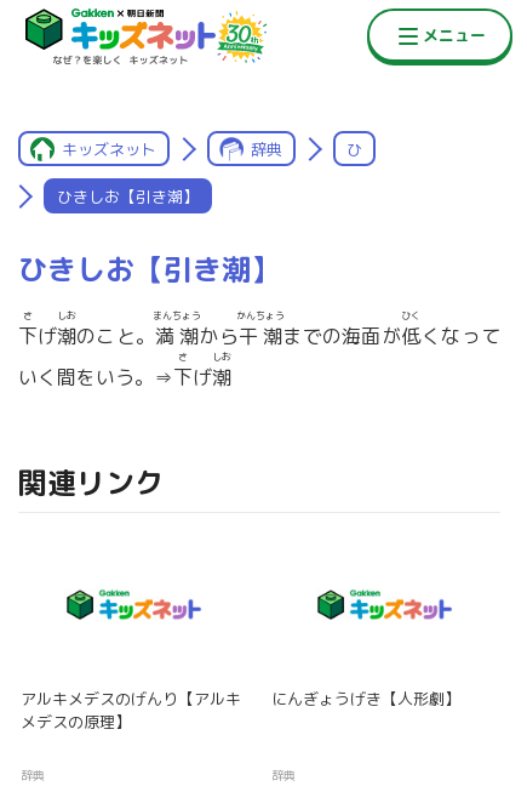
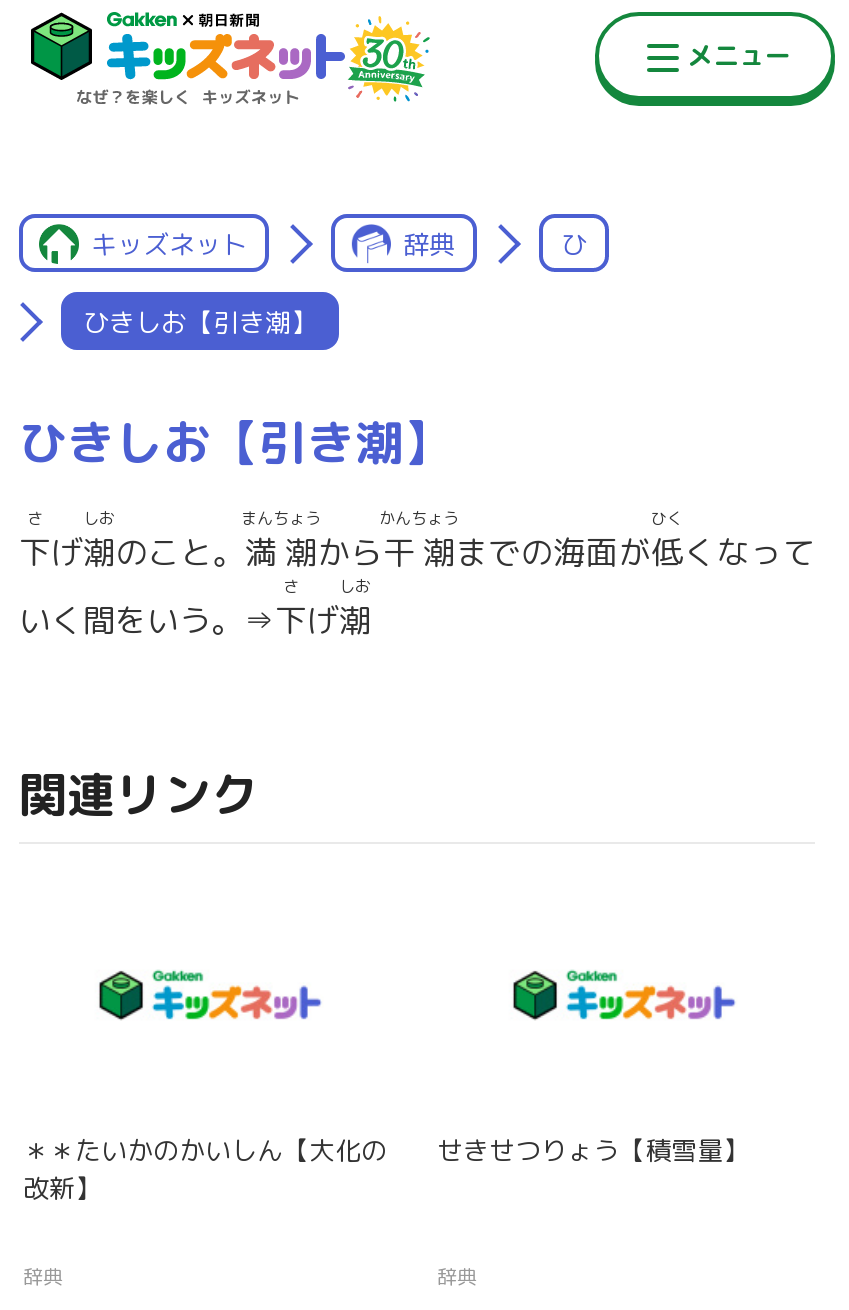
[21,688,241,733] アルキメデスのげんり【アルキ | メデスの原理】 -> [23,1133,387,1207] ＊＊たいかのかいしん【大化の | 改新】
[271,688,460,710] にんぎょうげき【人形劇】 -> [437,1133,749,1169] せきせつりょう【積雪量】

